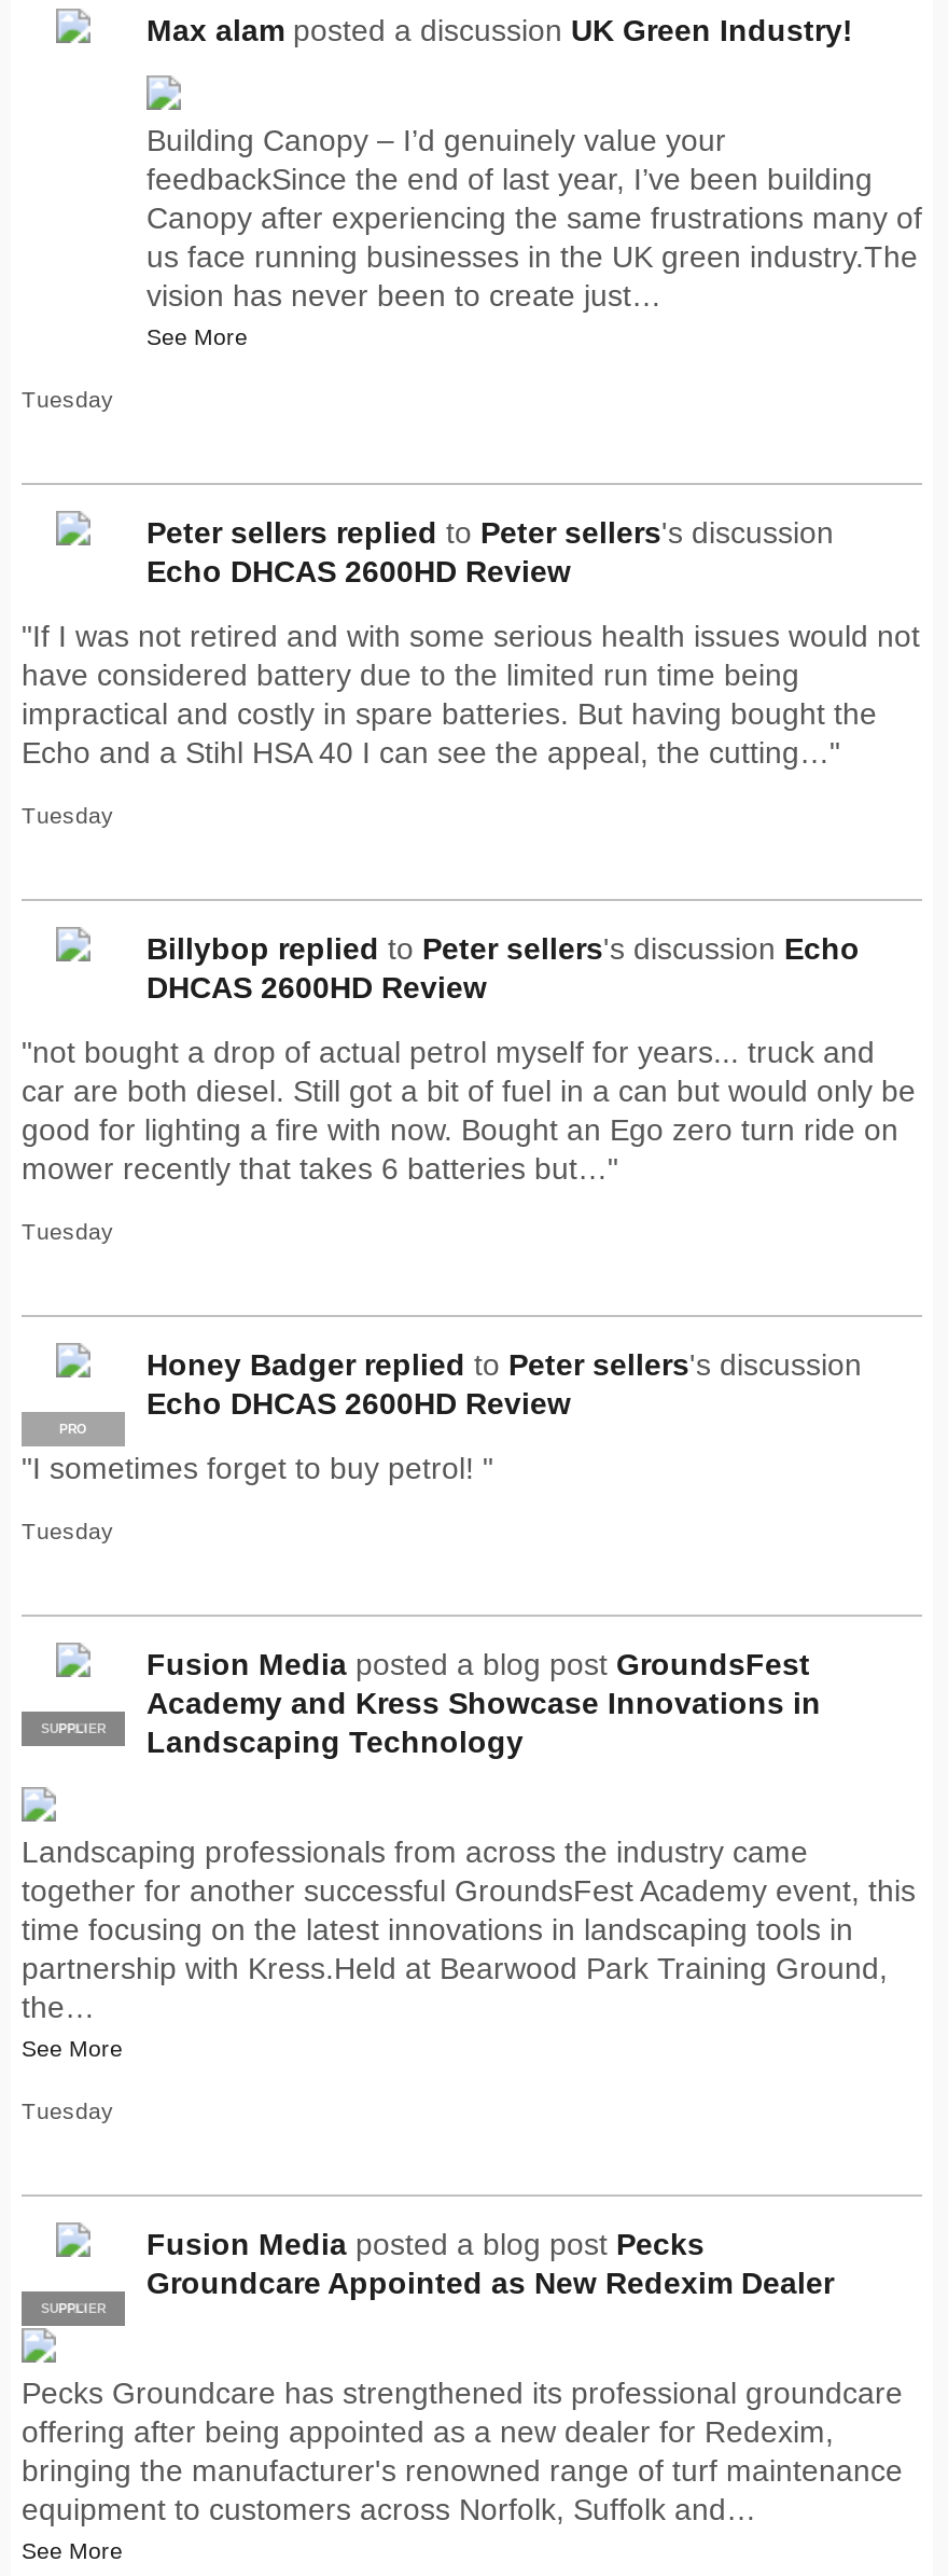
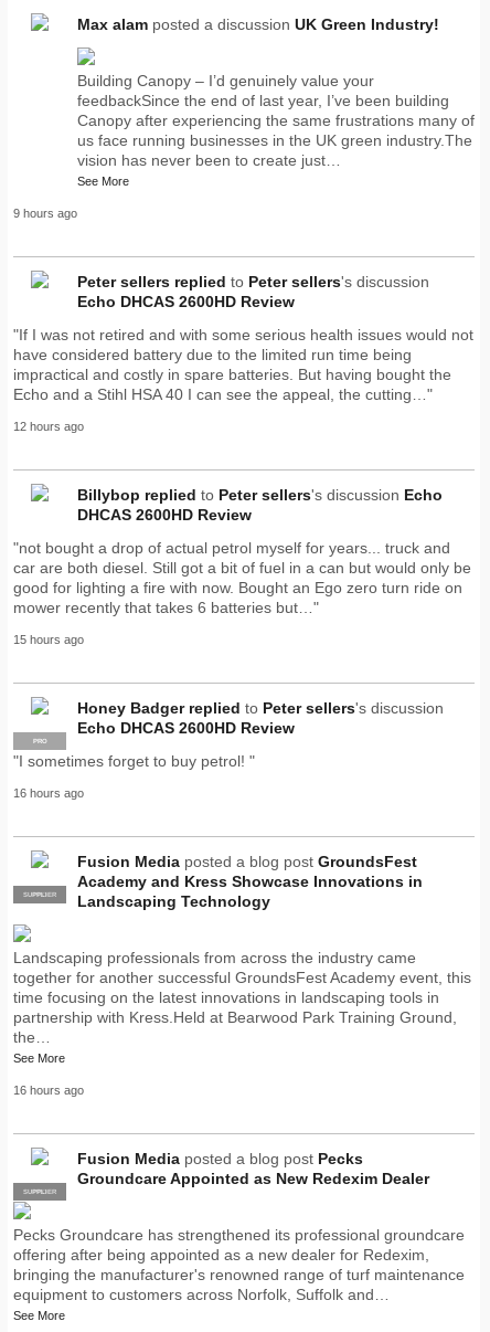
[22,385,114,411] Tuesday -> [13,206,77,219] 9 hours ago
[22,801,114,827] Tuesday -> [13,419,84,433] 12 hours ago
[22,1217,114,1243] Tuesday -> [13,632,84,646] 15 hours ago
[22,1517,114,1543] Tuesday -> [13,786,84,799] 16 hours ago
[22,2097,114,2122] Tuesday -> [13,1083,84,1096] 16 hours ago

